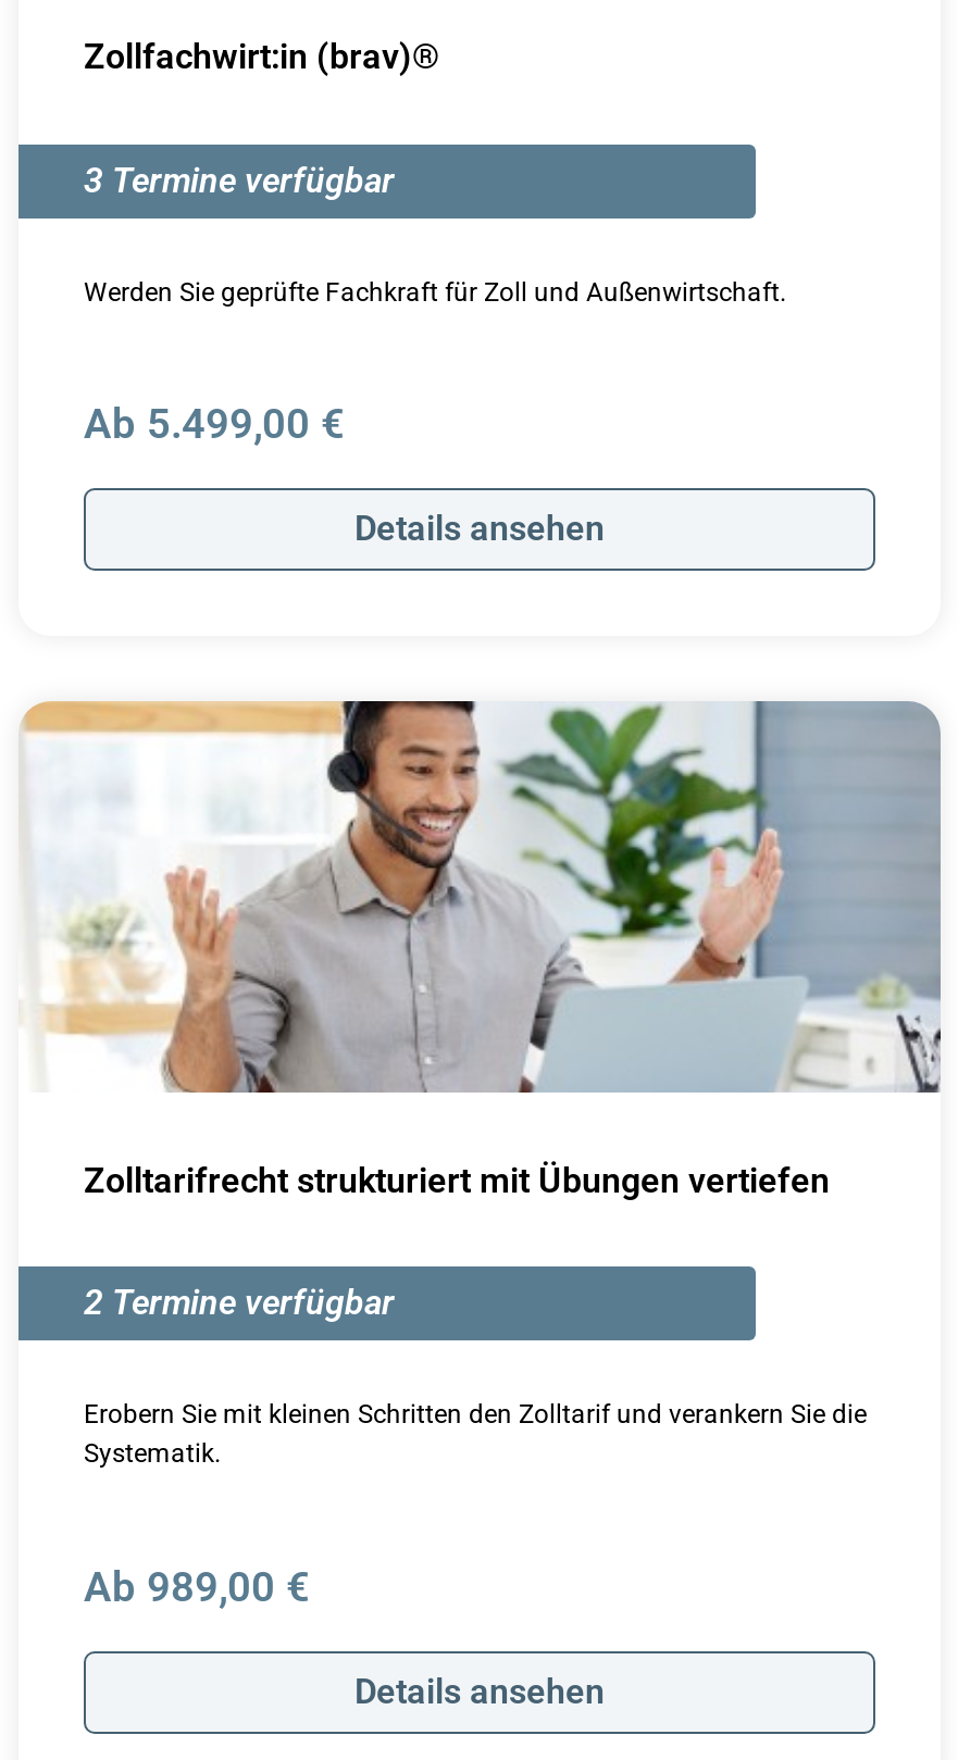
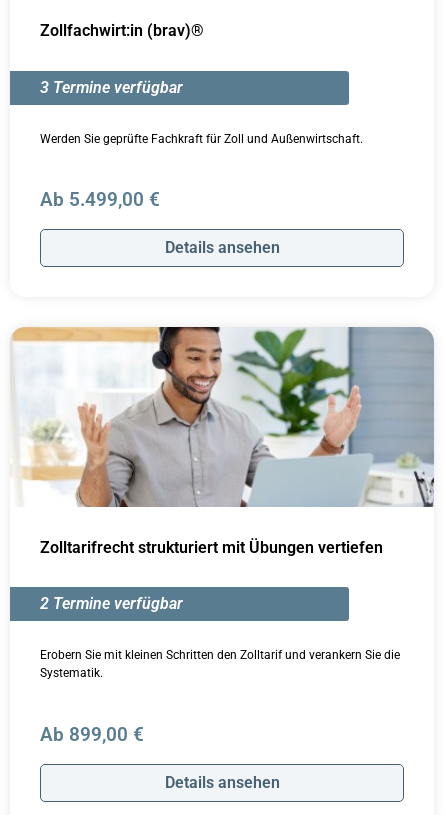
[84,1561,310,1611] Ab 989,00 € -> [40,722,144,745] Ab 899,00 €

